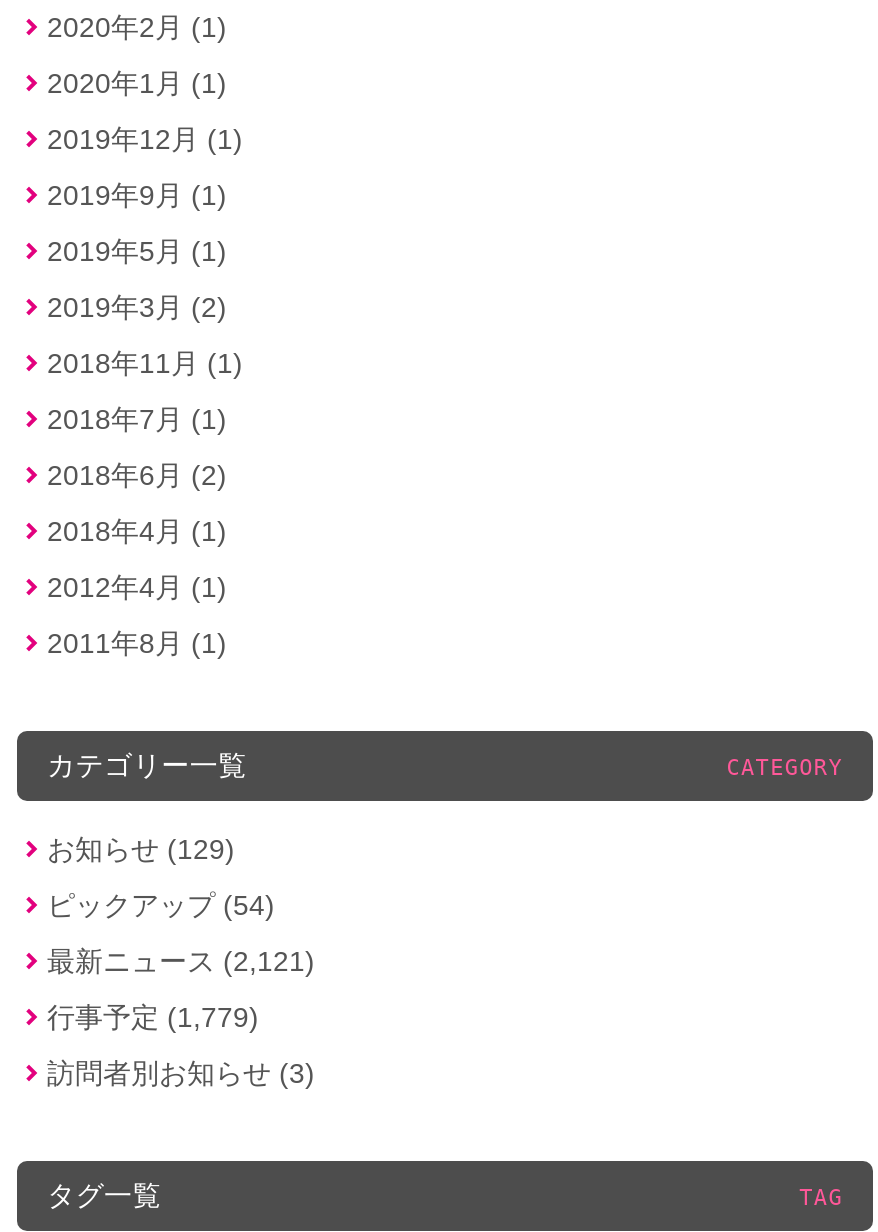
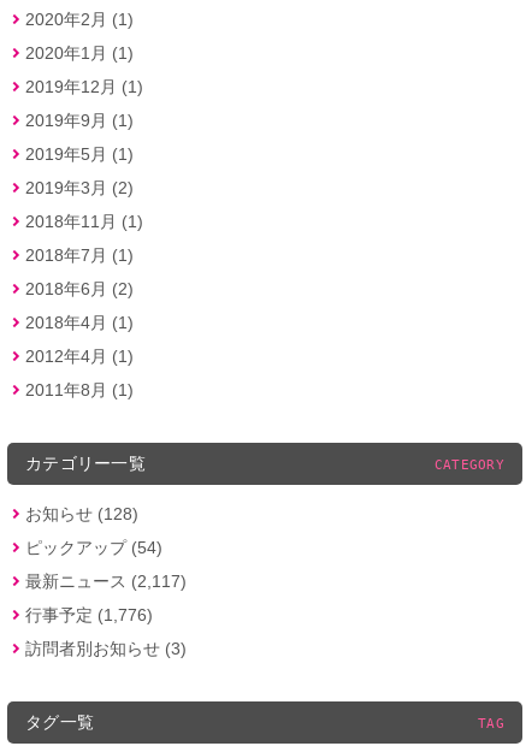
[47,834,235,866] お知らせ (129) -> [25,505,138,524] お知らせ (128)
[47,946,315,978] 最新ニュース (2,121) -> [25,572,187,591] 最新ニュース (2,117)
[47,1002,259,1034] 行事予定 (1,779) -> [25,606,153,625] 行事予定 (1,776)

